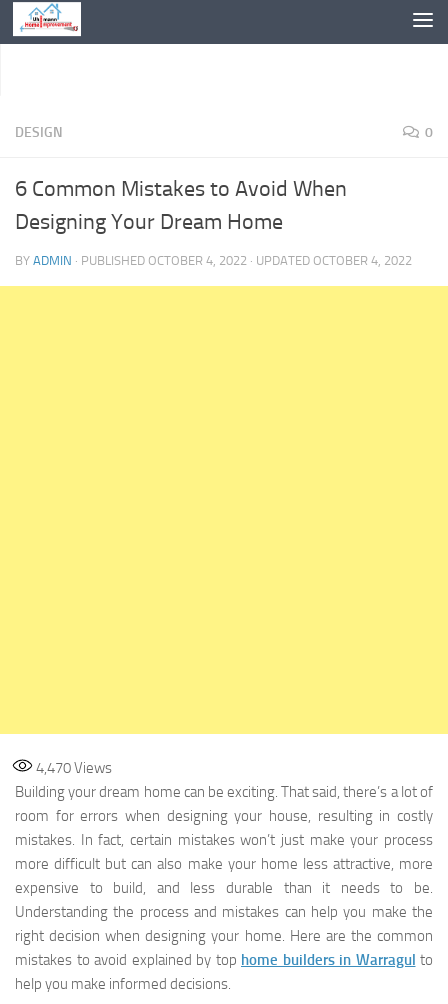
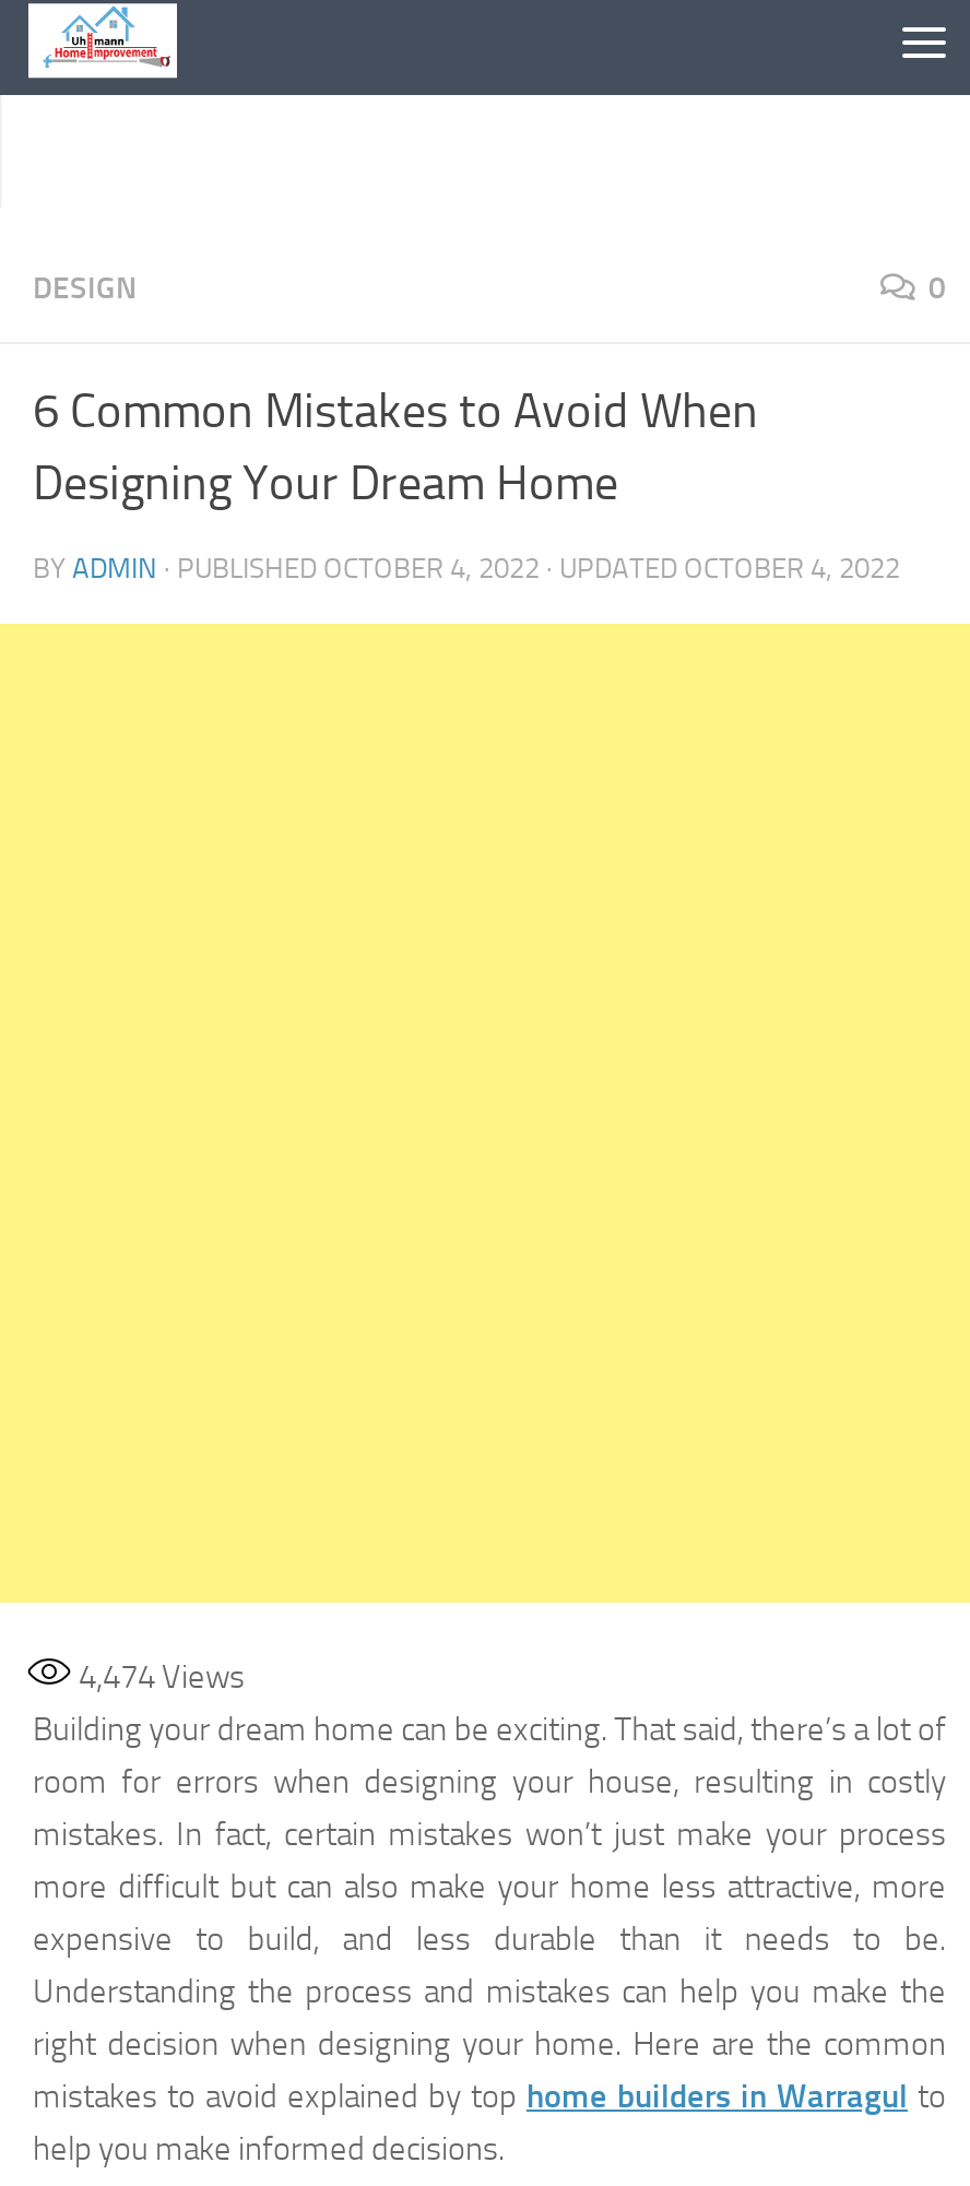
[36,759,112,777] 4,470 Views -> [79,1657,245,1696] 4,474 Views

